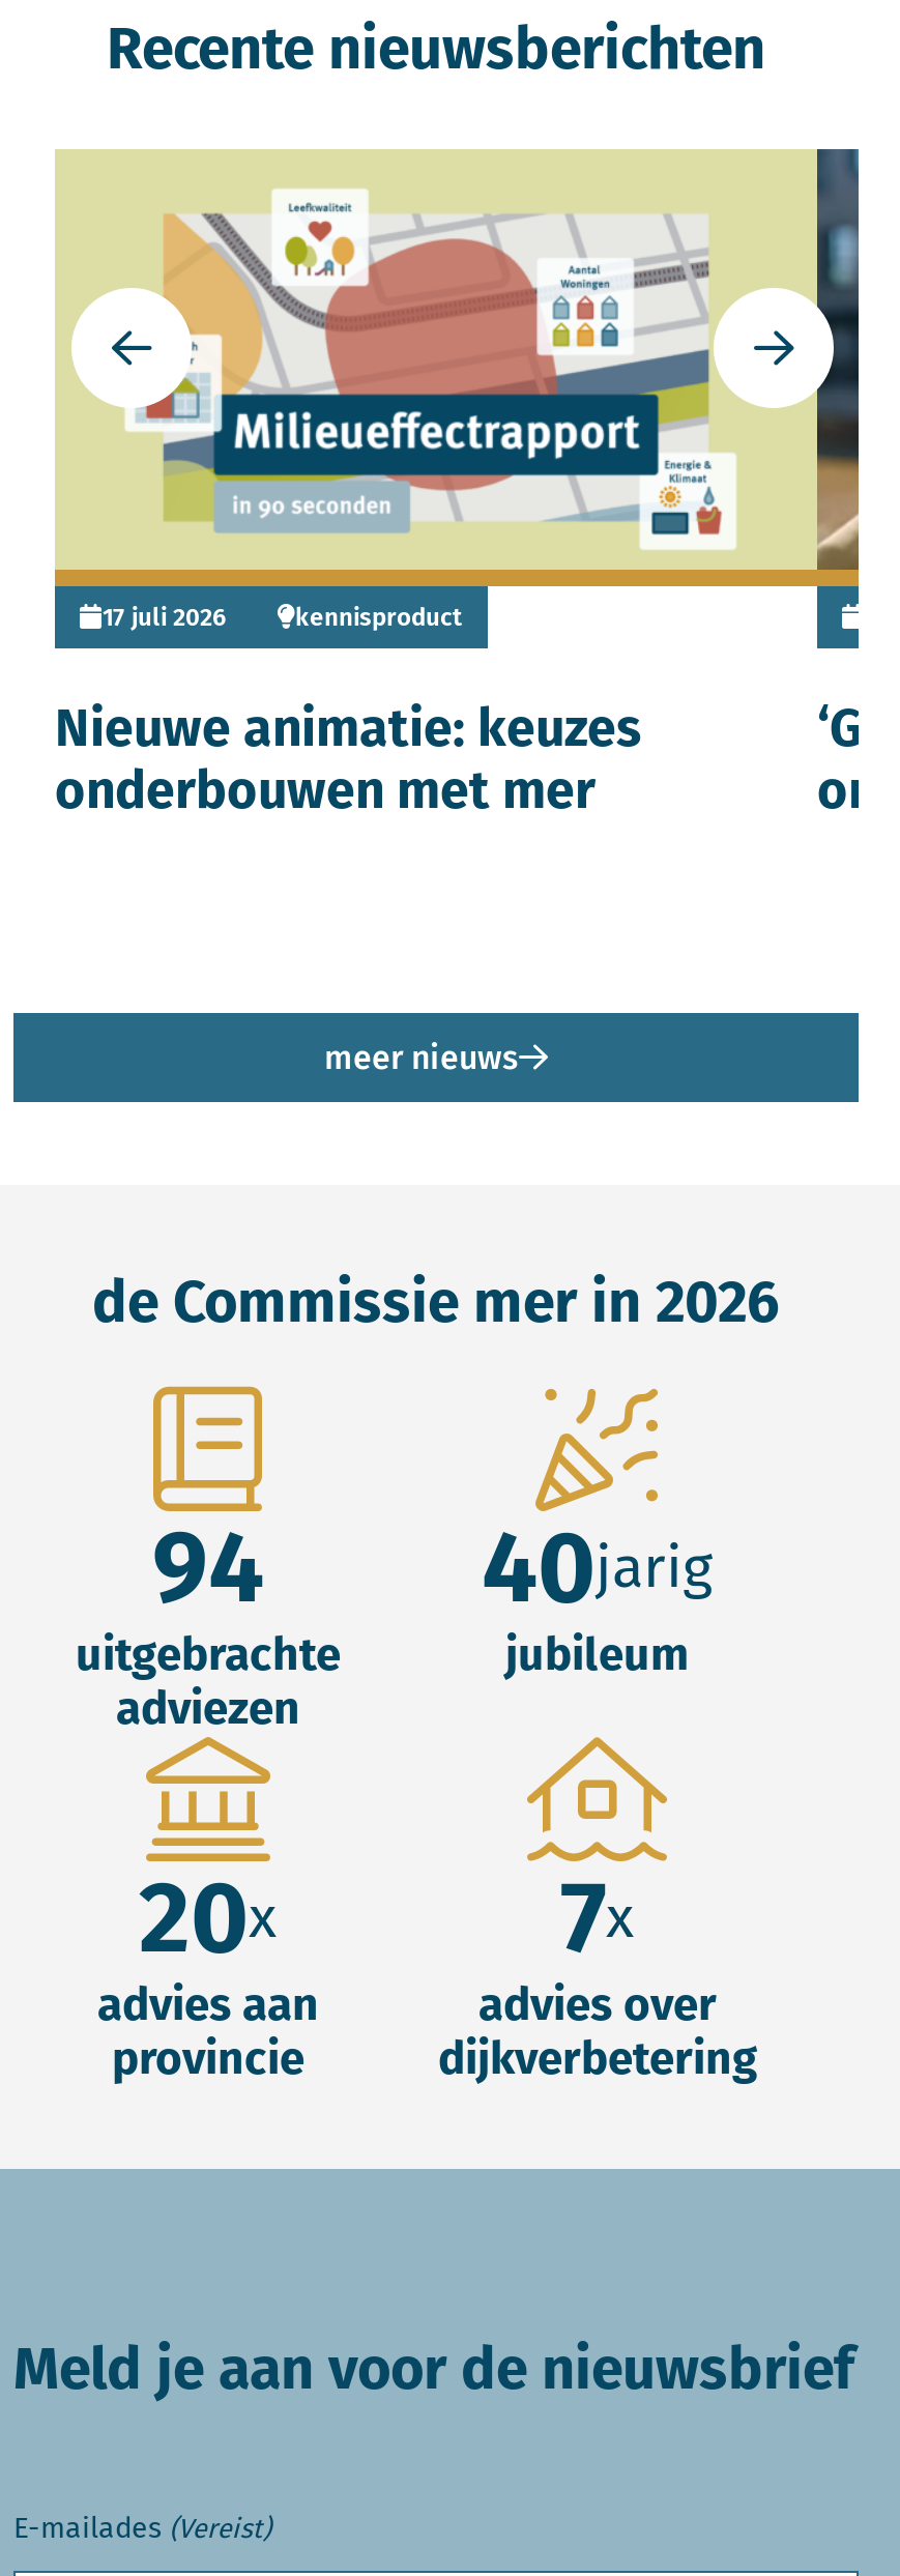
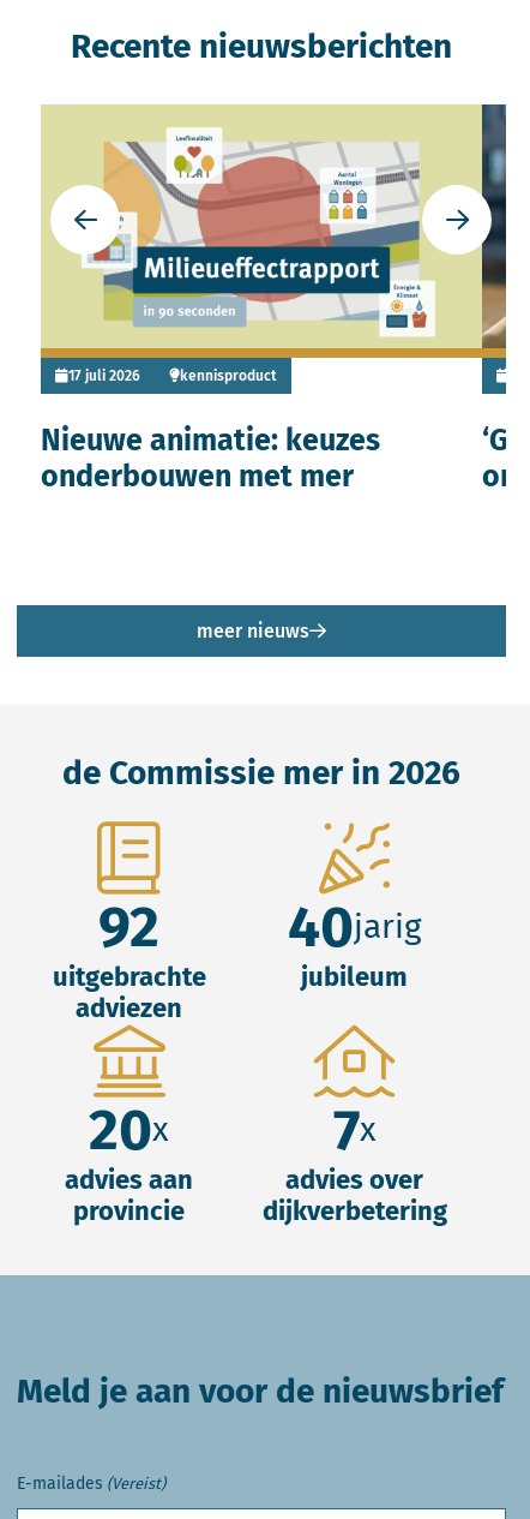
[152,1508,264,1628] 94 -> [99,892,160,962] 92

